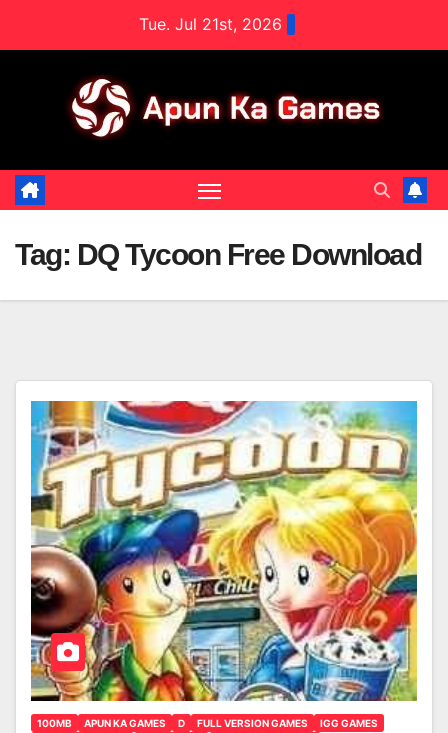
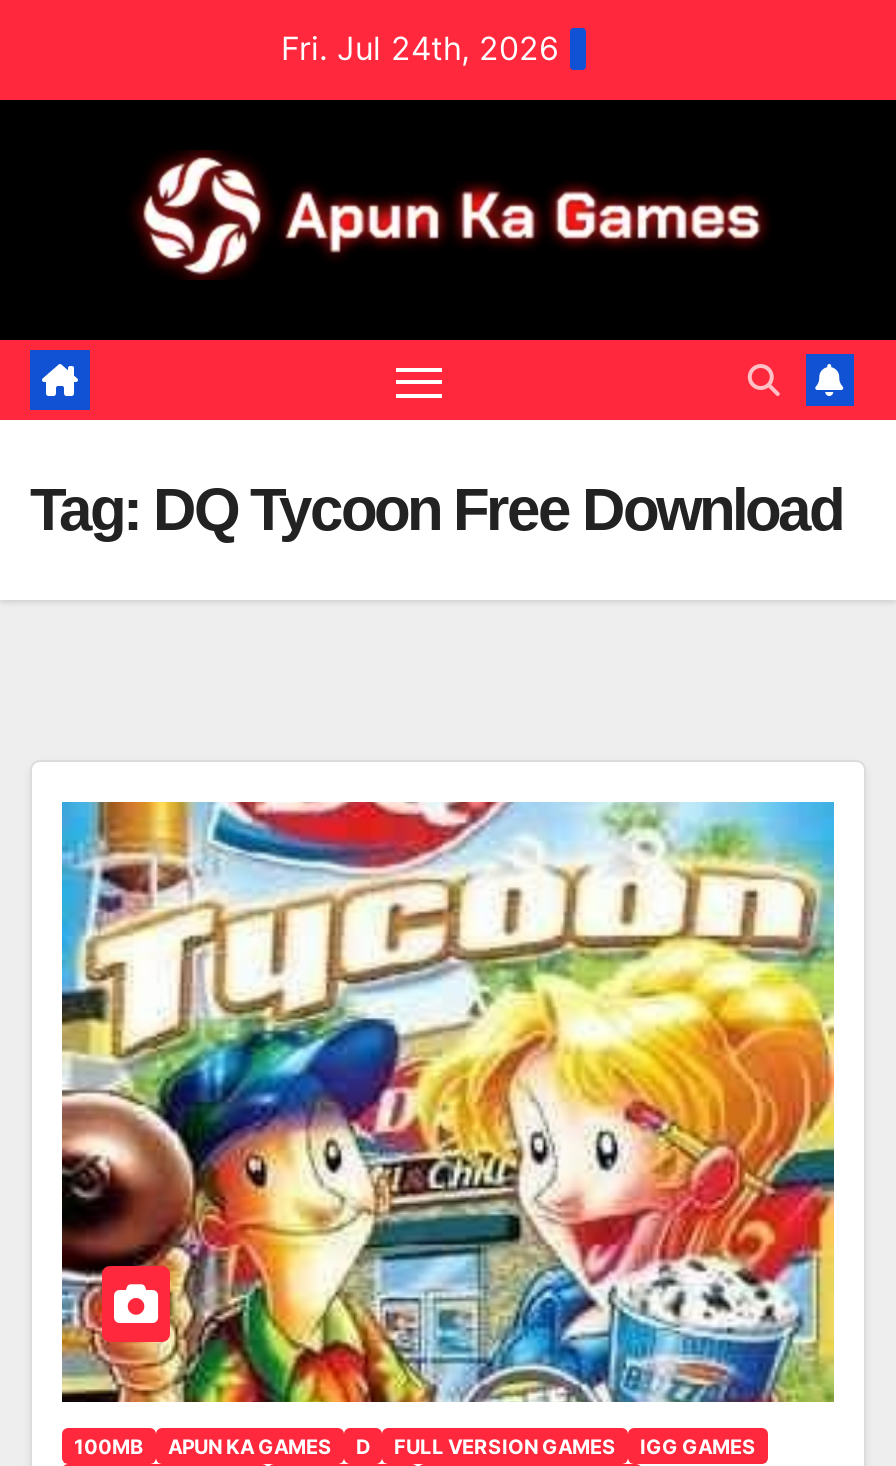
[138,14,281,34] Tue. Jul 21st, 2026 -> [281,28,559,68] Fri. Jul 24th, 2026

